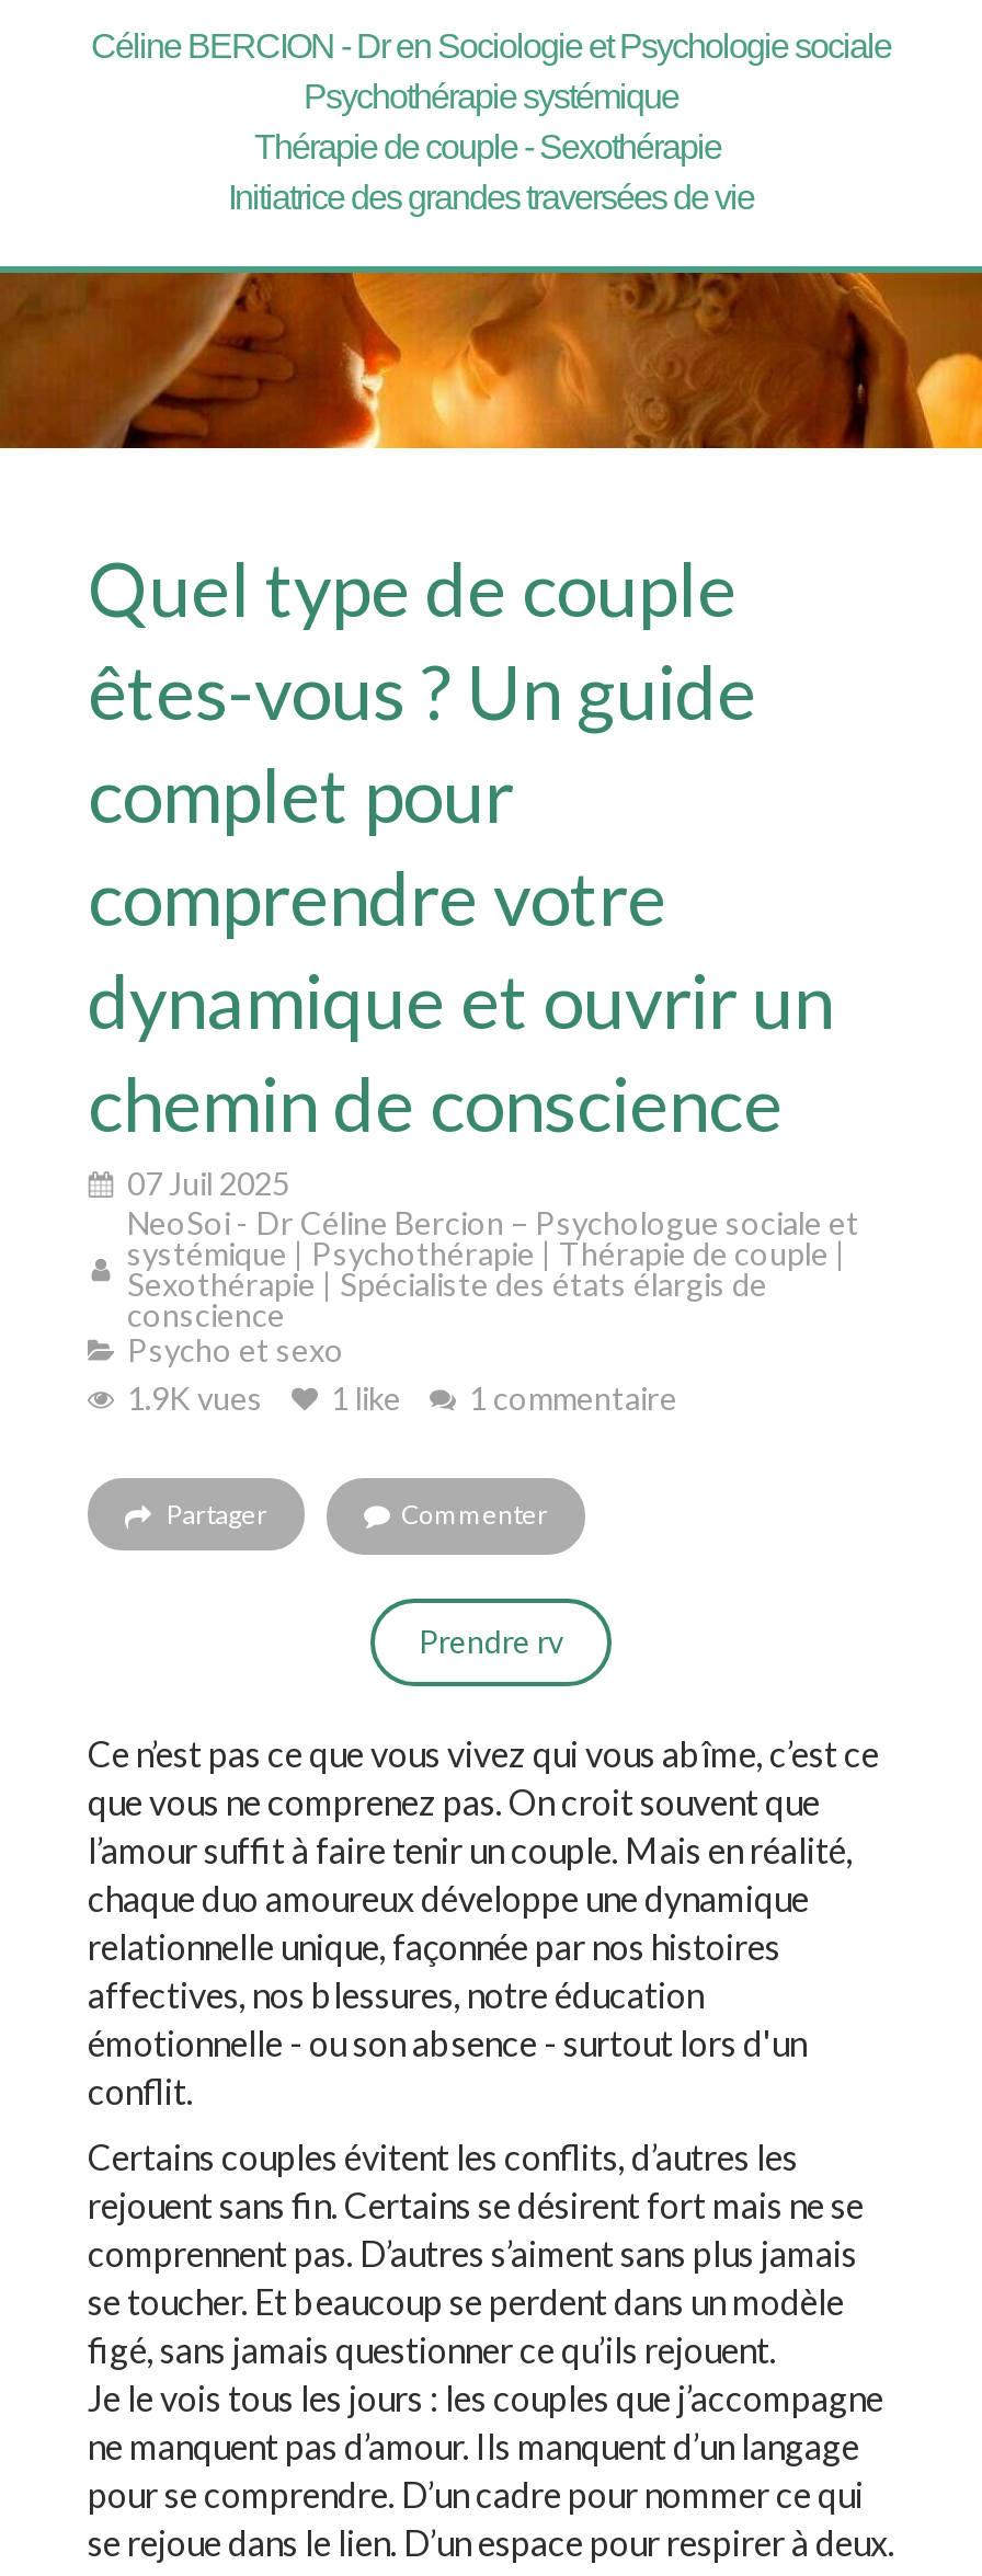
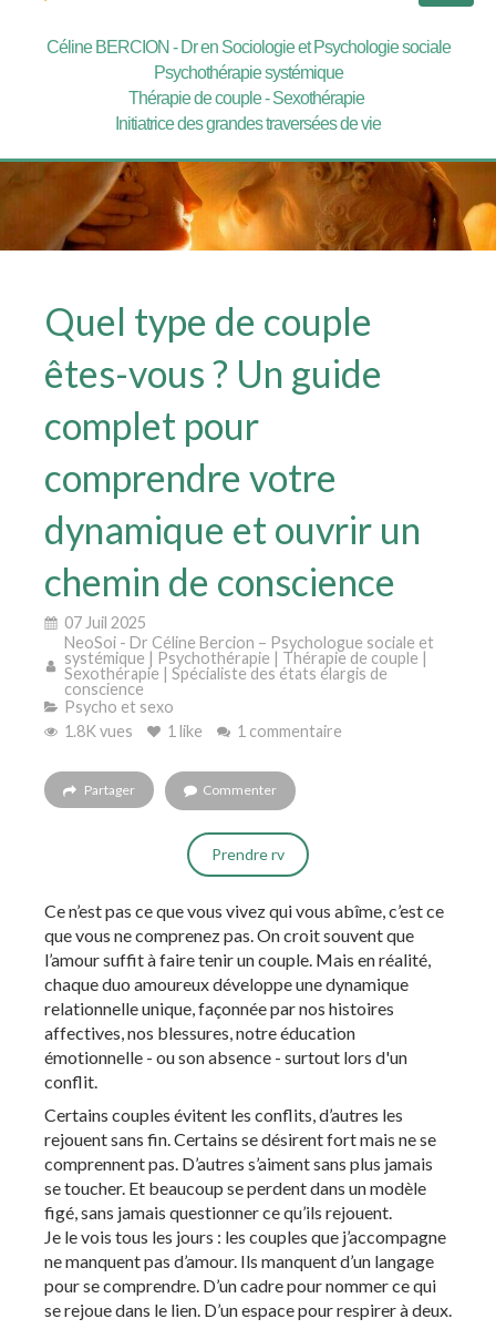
[127,1379,677,1417] 1.9K vues 1 like 1 commentaire -> [64,722,342,740] 1.8K vues 1 like 1 commentaire

